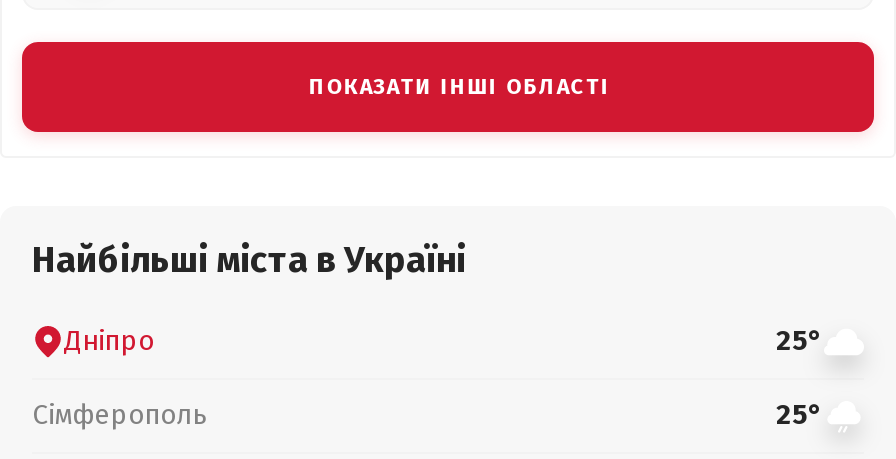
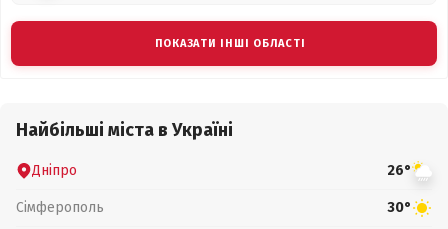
[776,324,824,358] 25° -> [387,162,412,179] 26°
[776,398,824,432] 25° -> [387,199,412,216] 30°

